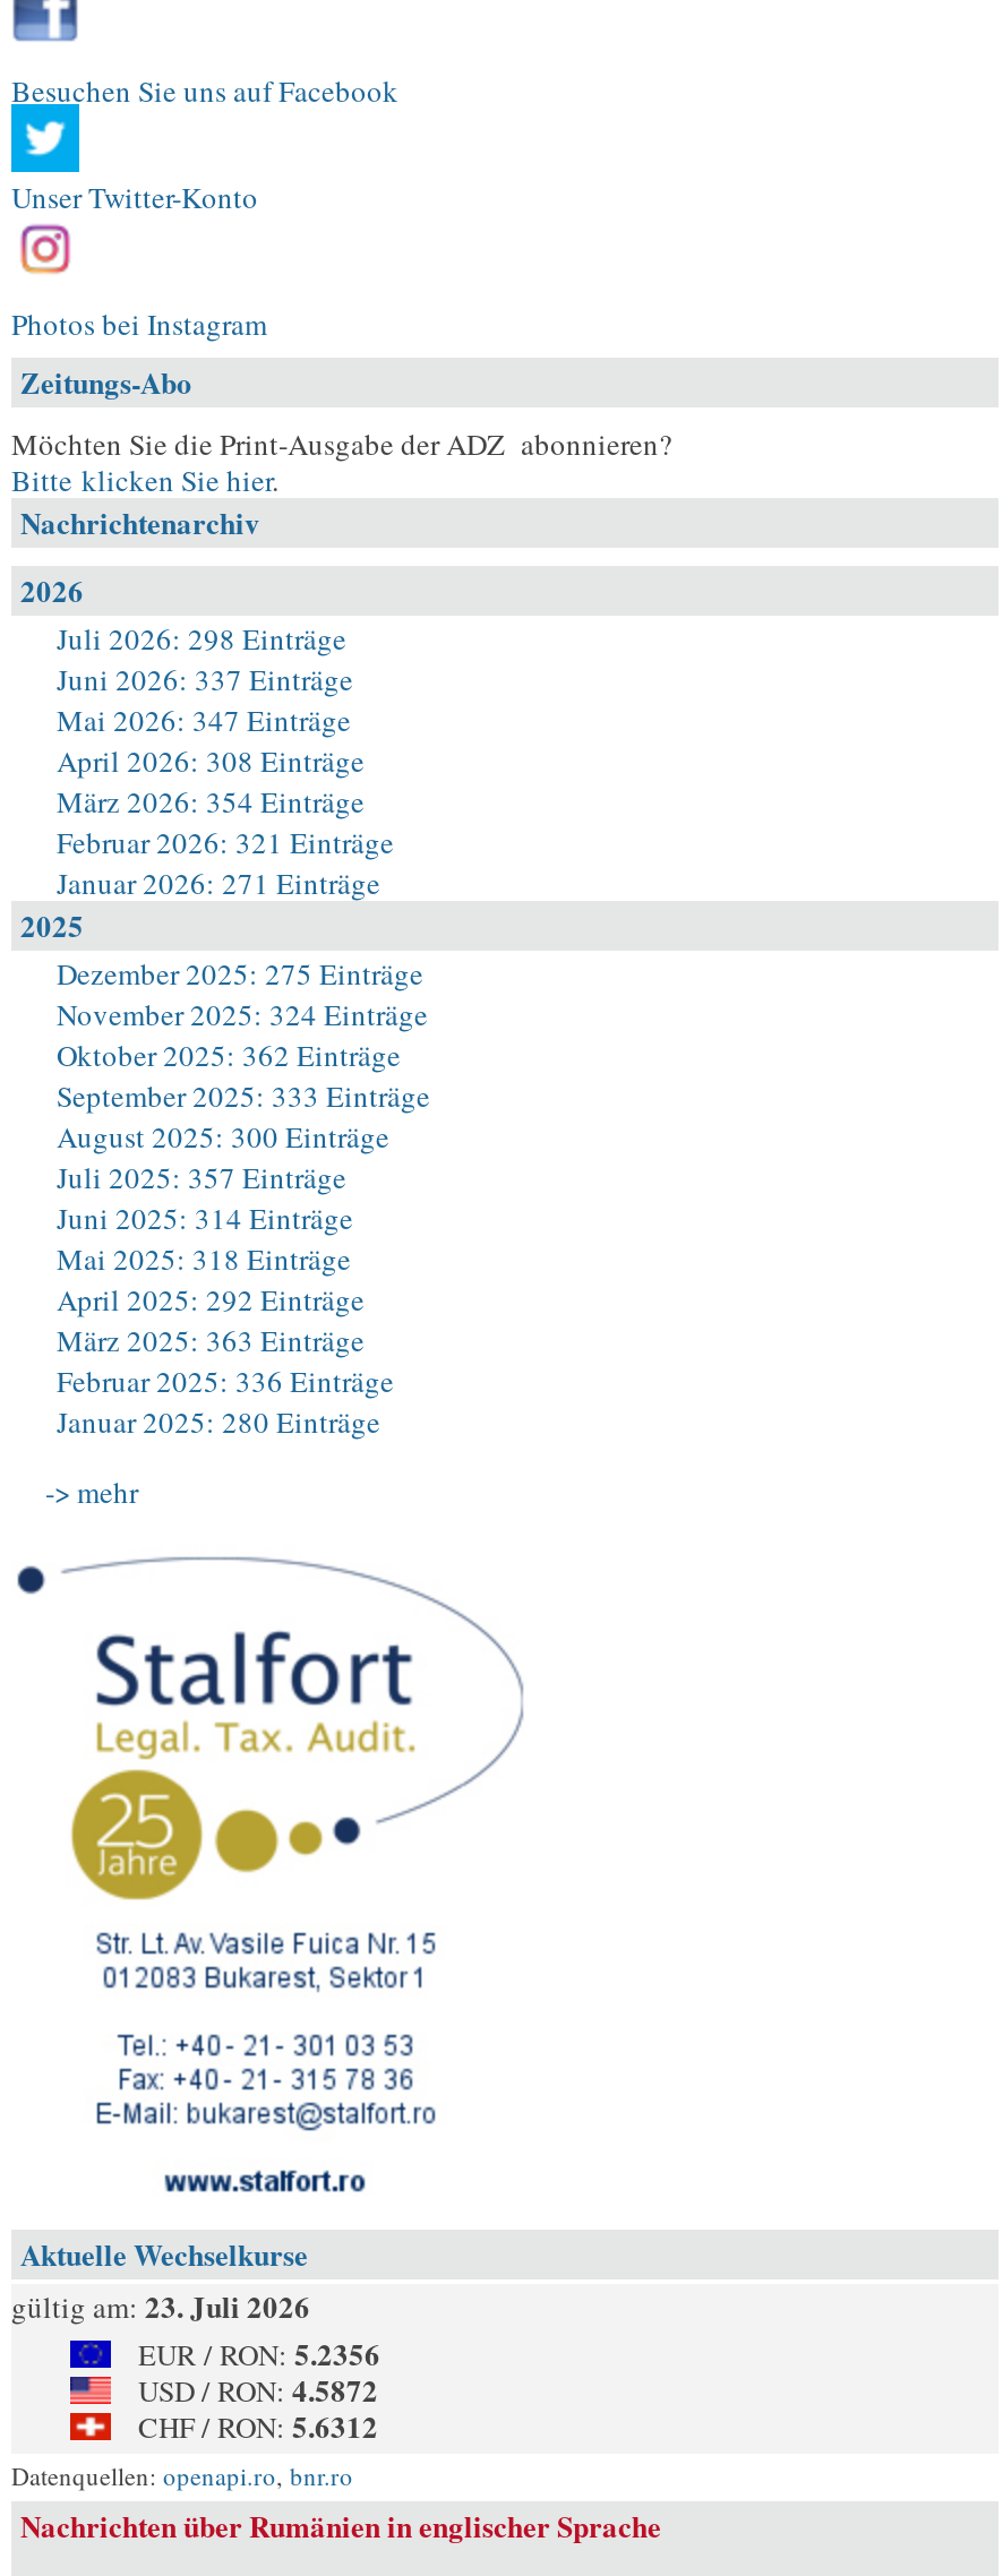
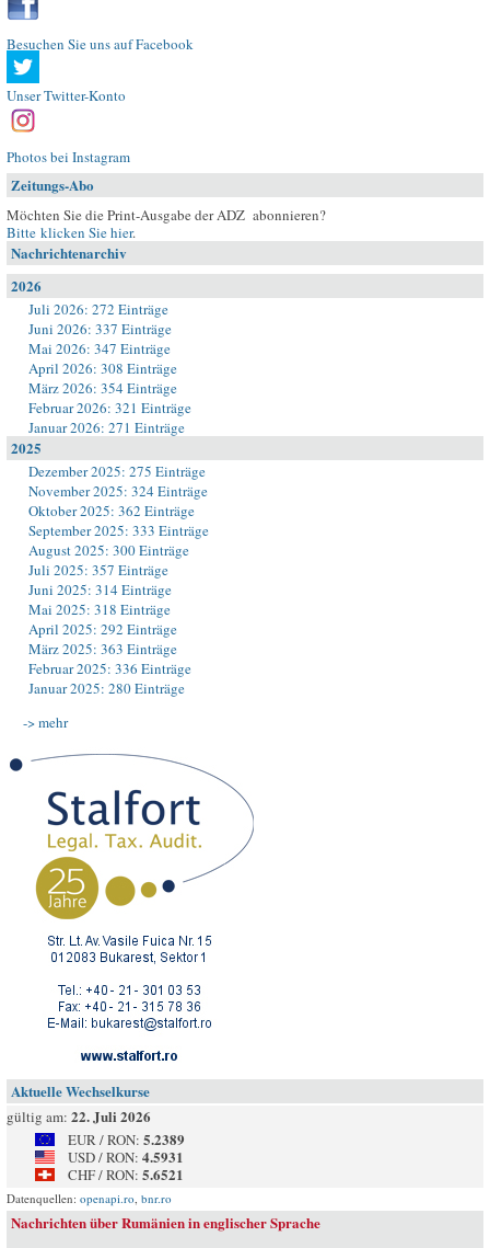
[57,618,346,659] Juli 2026: 298 Einträge -> [28,299,168,319] Juli 2026: 272 Einträge
[11,2284,310,2327] gültig am: 23. Juli 2026 -> [7,1106,151,1126] gültig am: 22. Juli 2026
[138,2332,380,2375] EUR / RON: 5.2356 -> [68,1129,185,1149] EUR / RON: 5.2389
[138,2368,378,2411] USD / RON: 4.5872 -> [68,1146,184,1167] USD / RON: 4.5931
[138,2404,378,2447] CHF / RON: 5.6312 -> [68,1164,184,1184] CHF / RON: 5.6521

